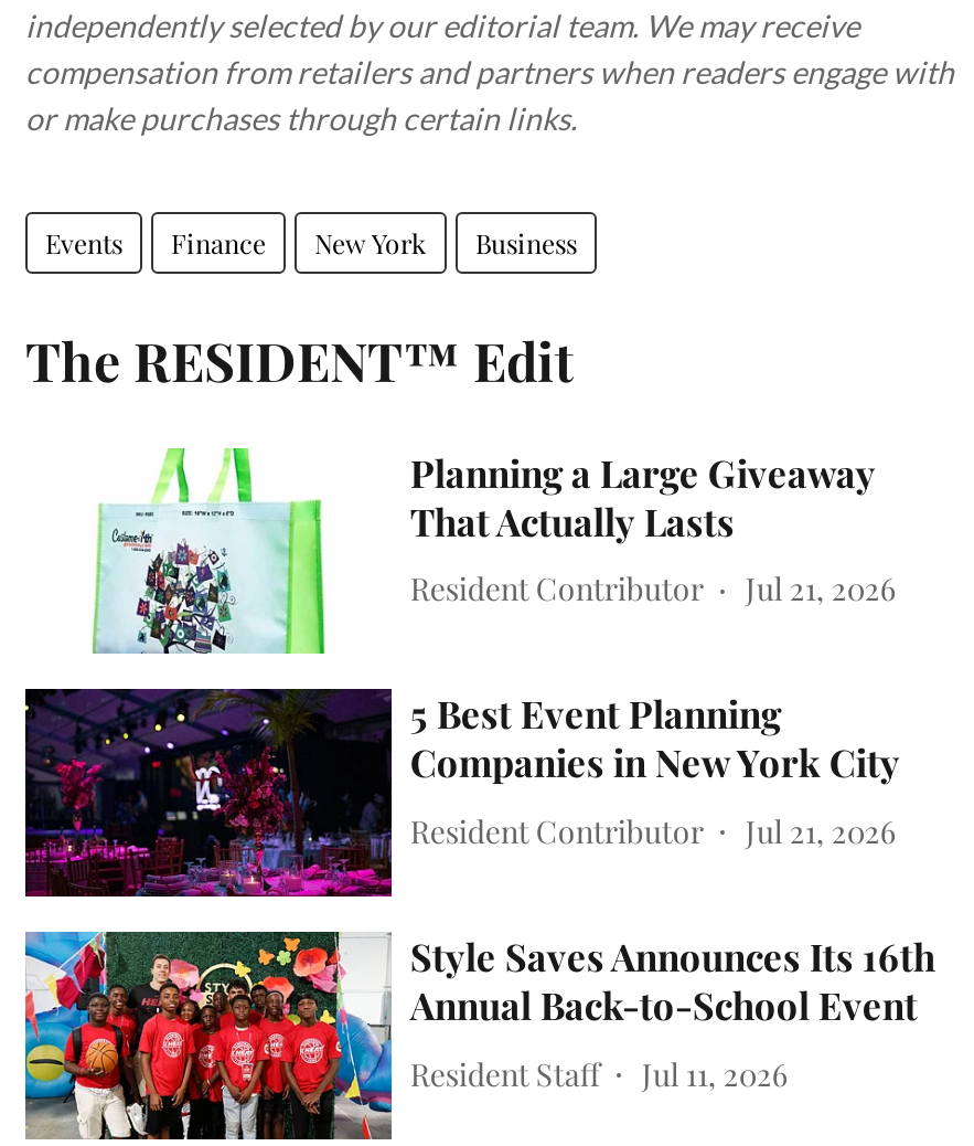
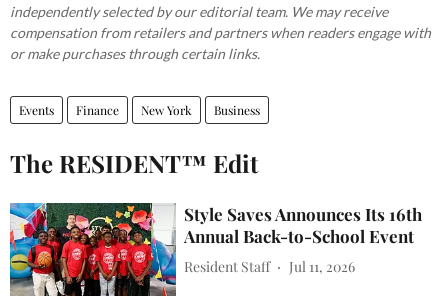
[92,446,900,852] [image] | Planning a Large Giveaway | That Actually Lasts | Resident Contributor | Jul 21, 2026 | 5 Best Event Planning | Companies in New York City | Resident Contributor | Jul 21, 2026 -> none
[23,687,394,899] [image] -> none

